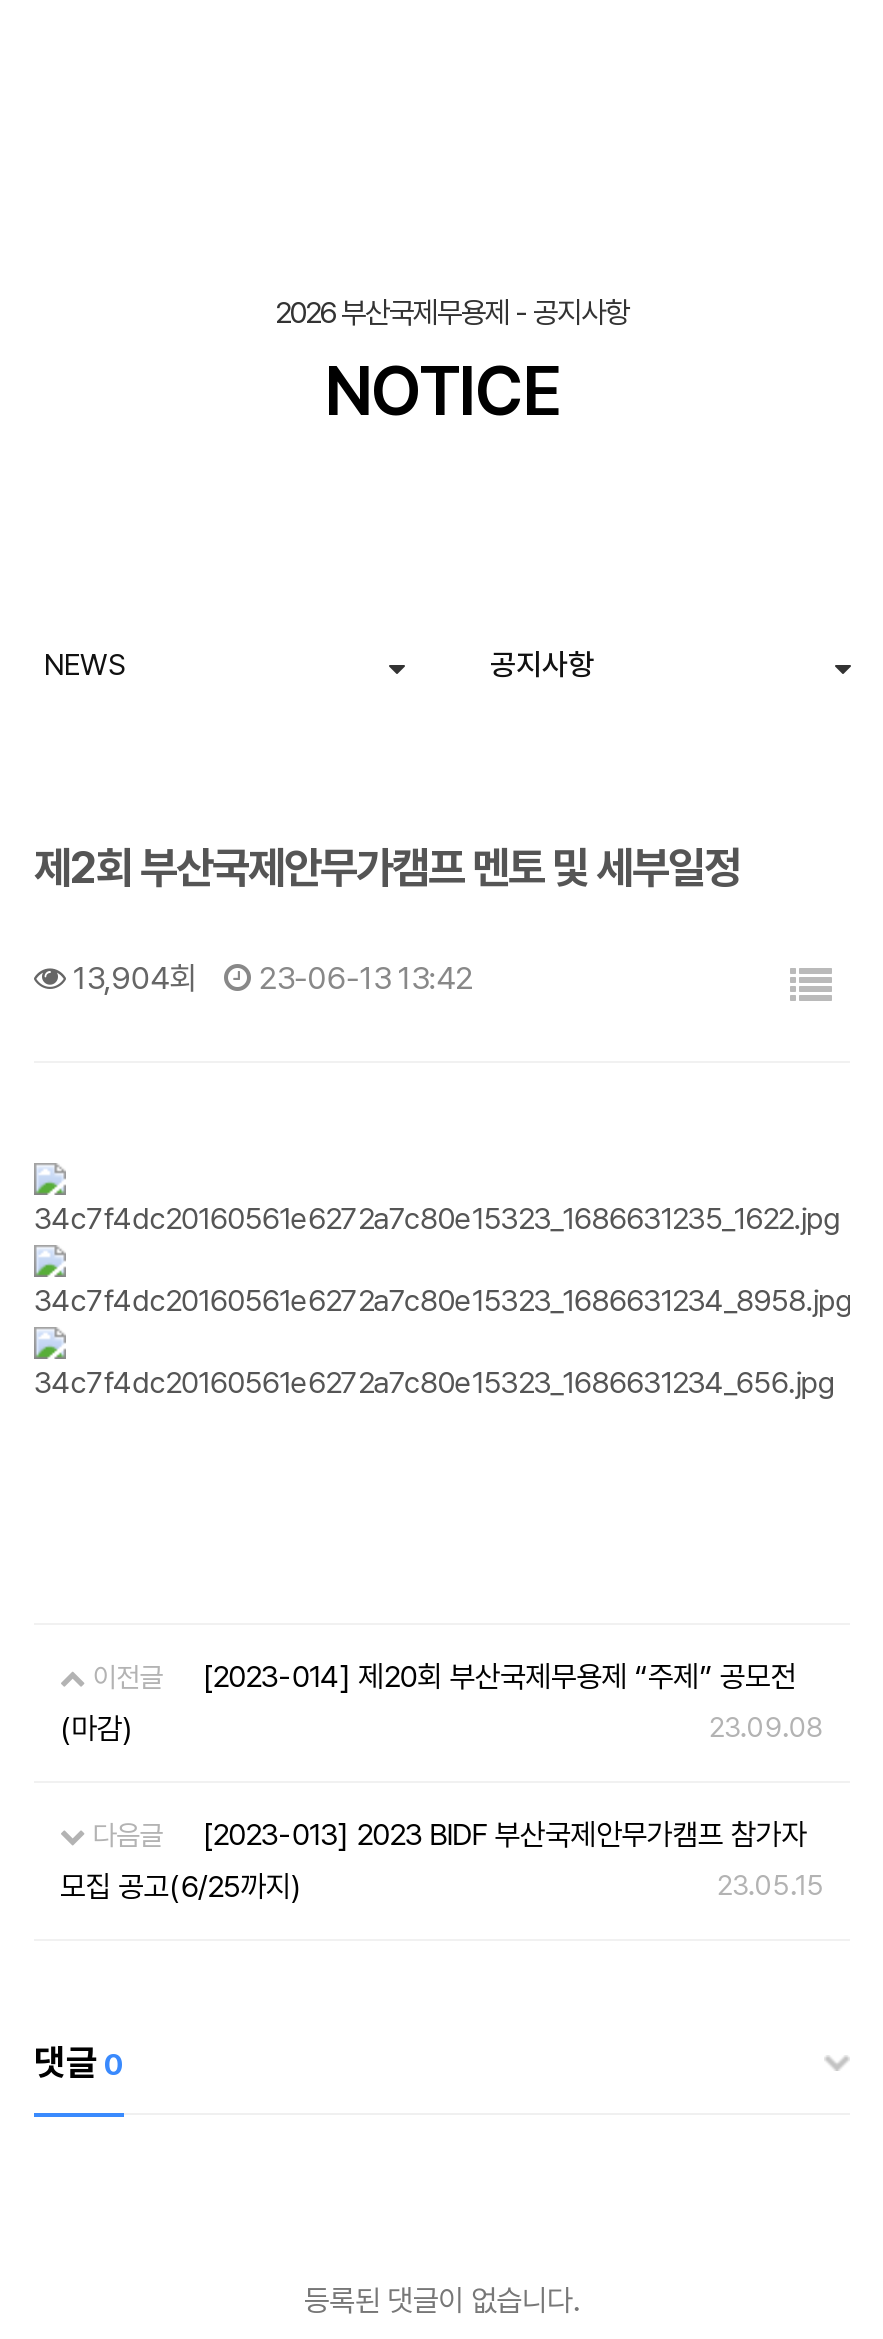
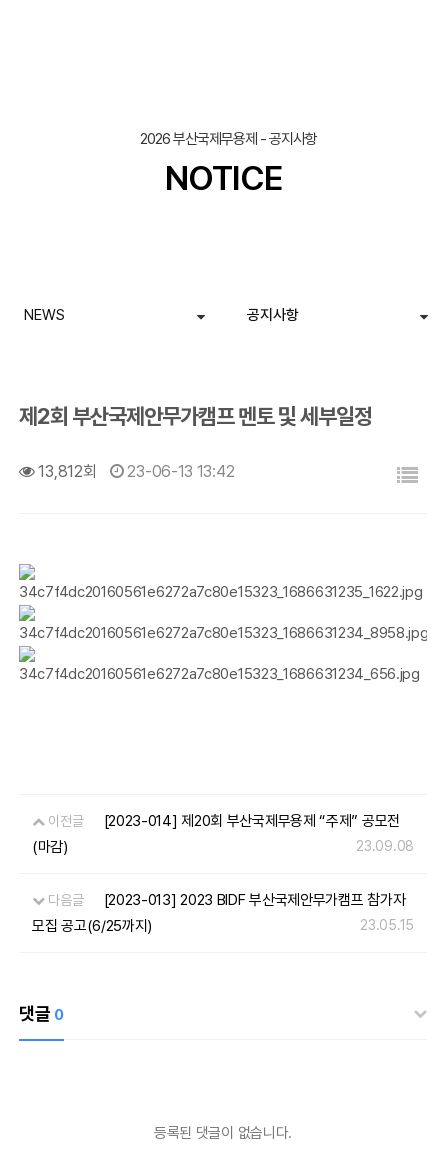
[65,959,472,997] 13,904회 23-06-13 13:42 -> [35,462,234,481] 13,812회 23-06-13 13:42

